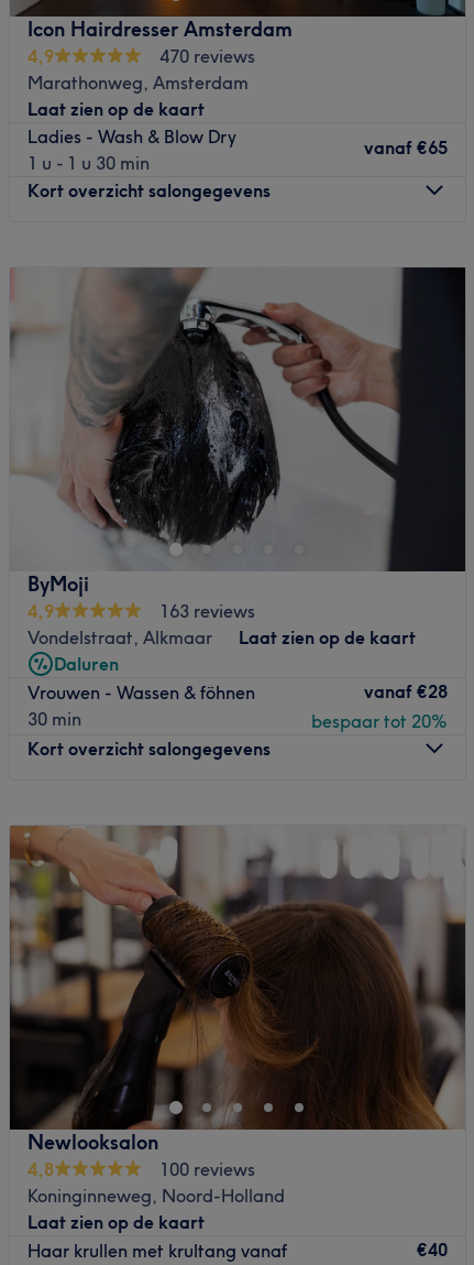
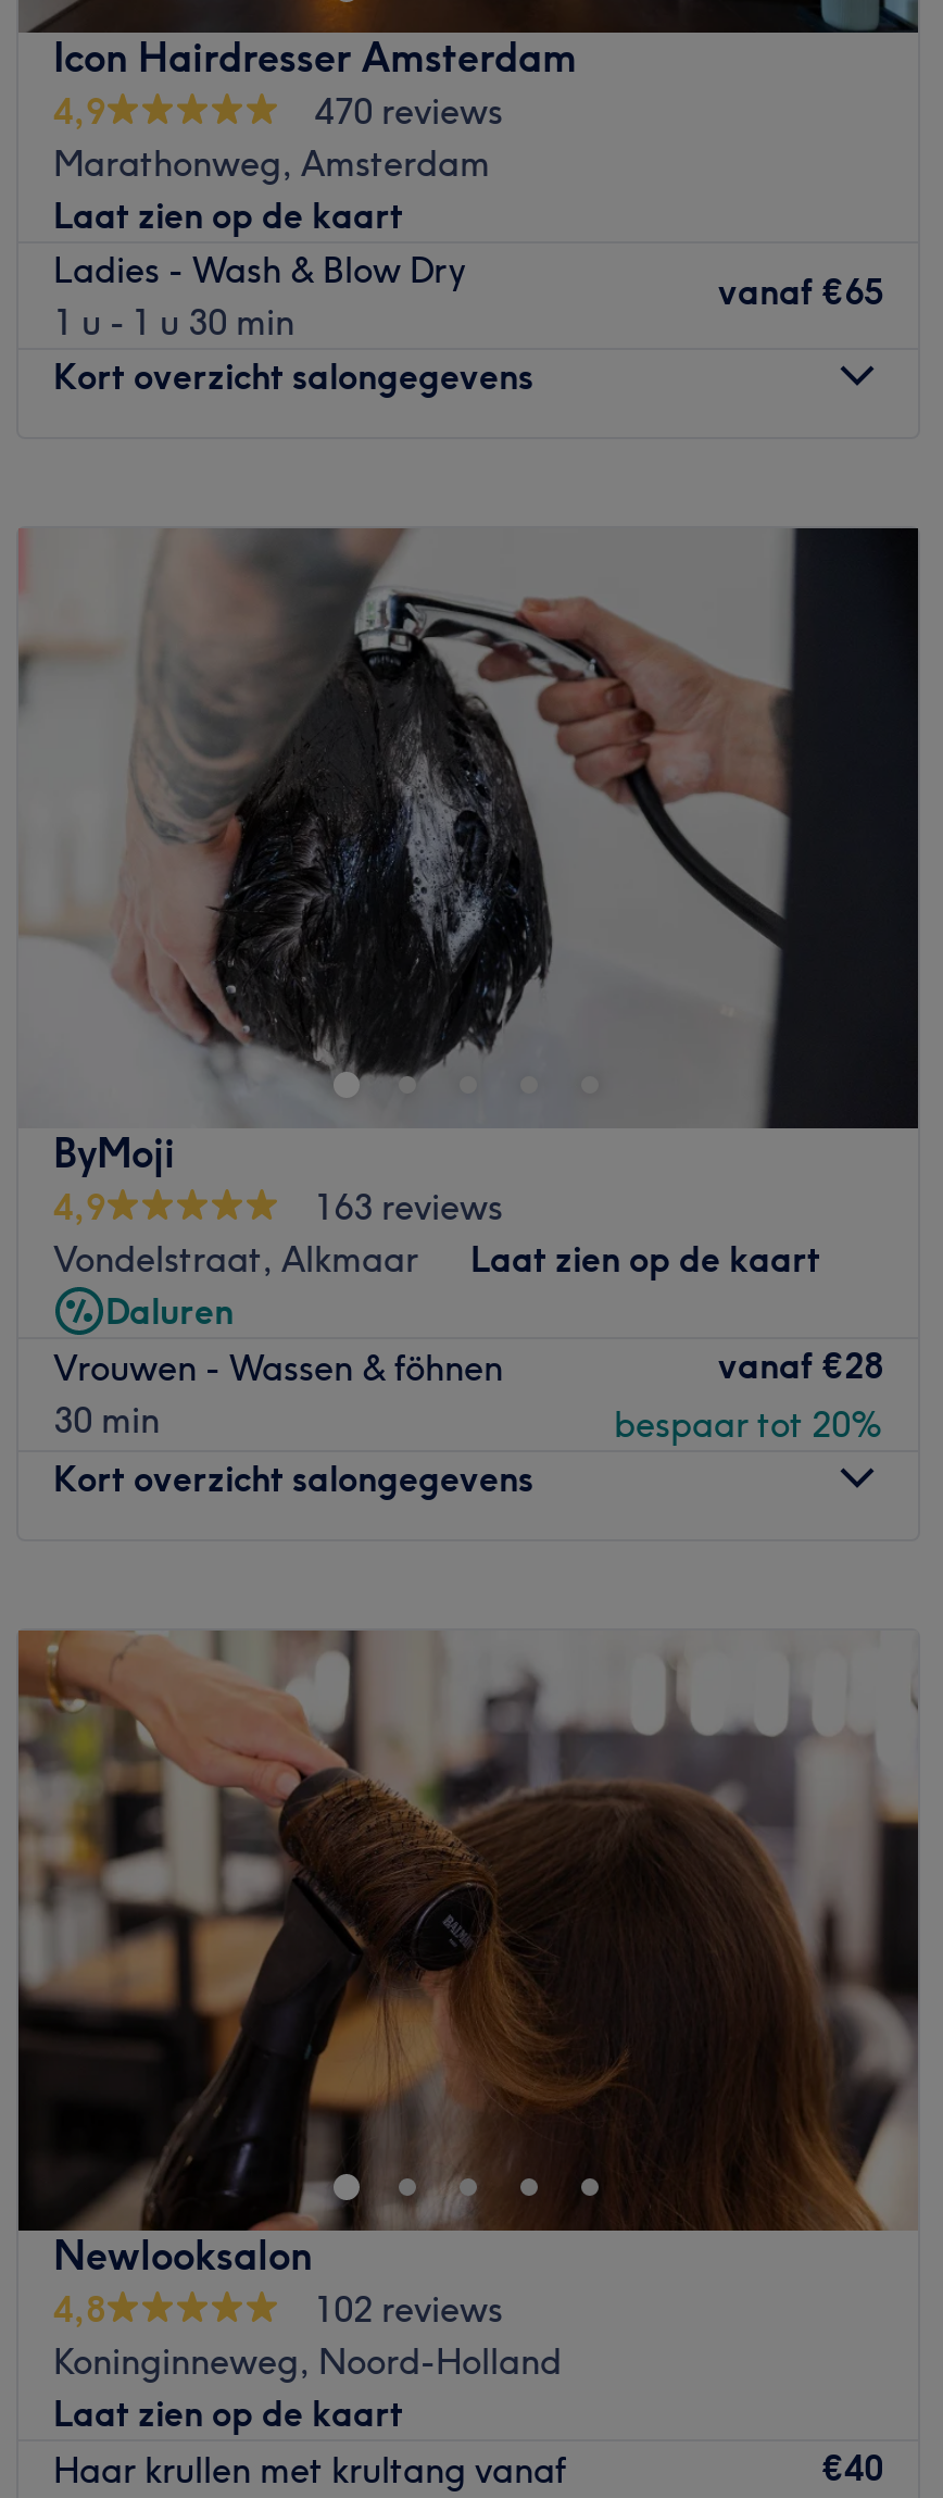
[159,1158,255,1180] 100 reviews -> [314,2287,503,2330] 102 reviews

